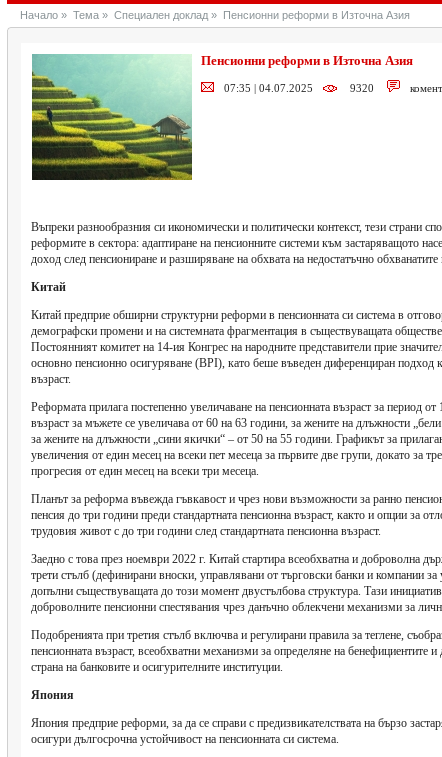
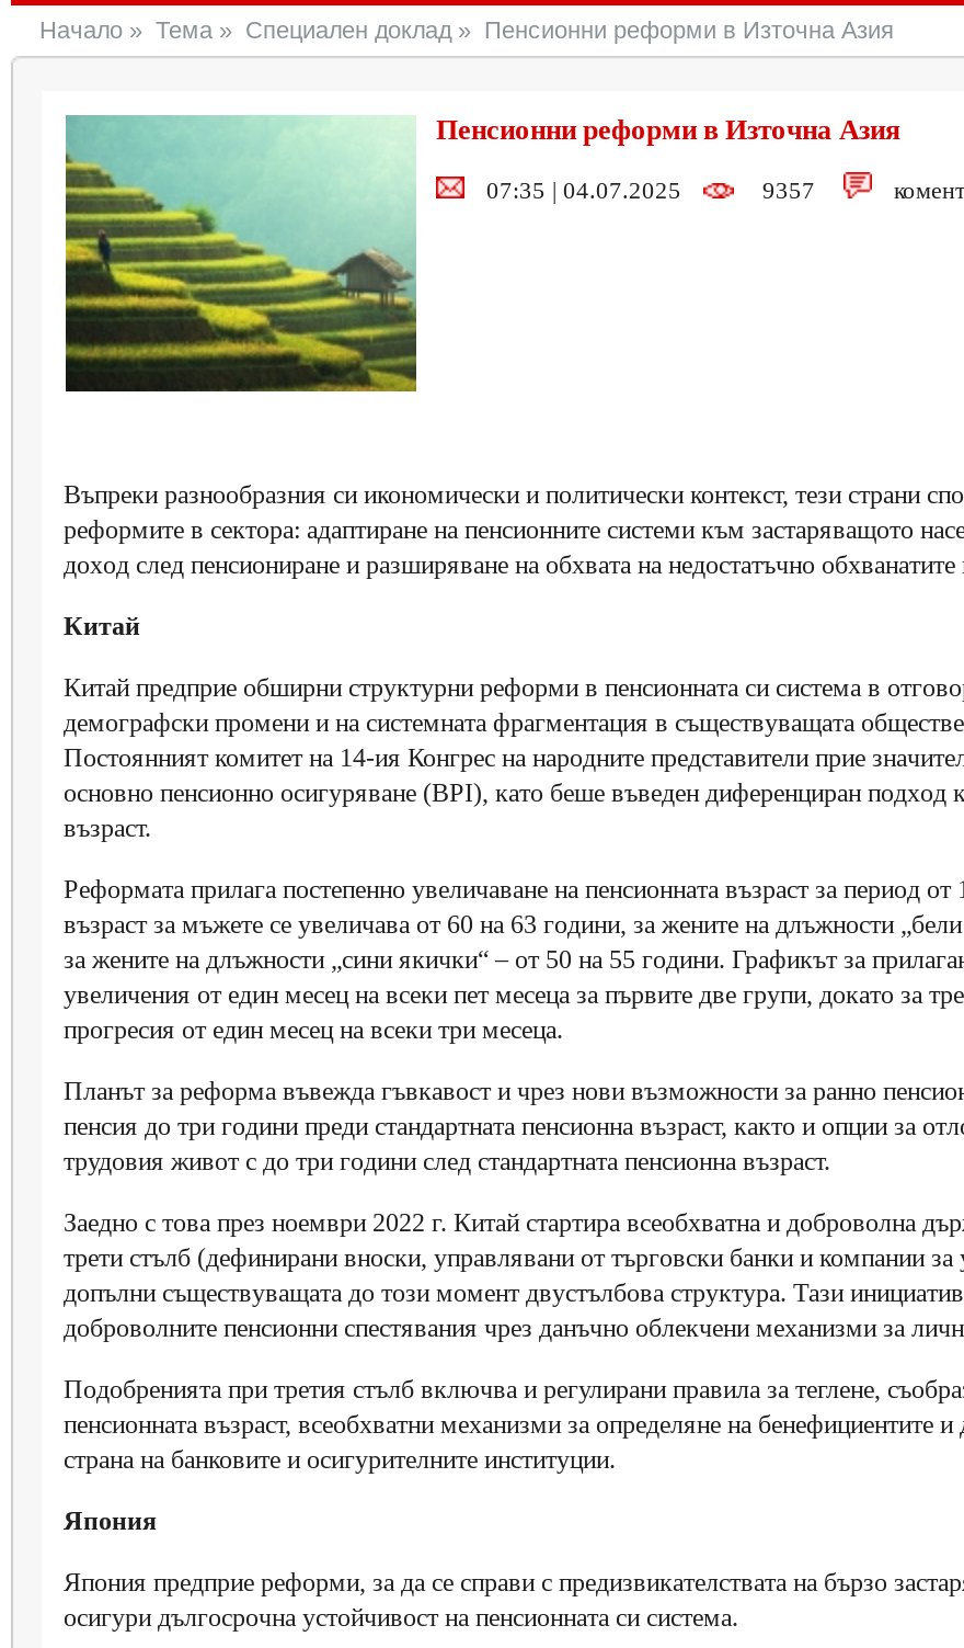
[347,82,377,94] 9320 -> [756,176,822,202] 9357

